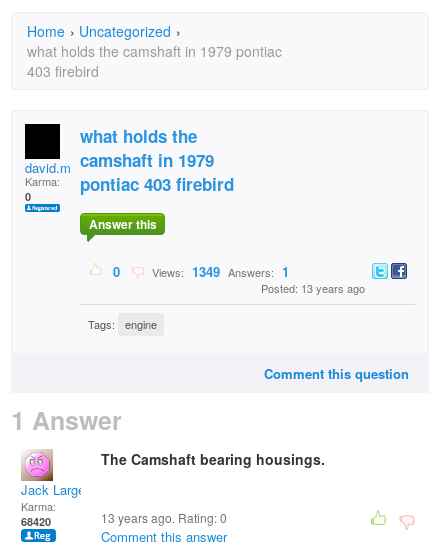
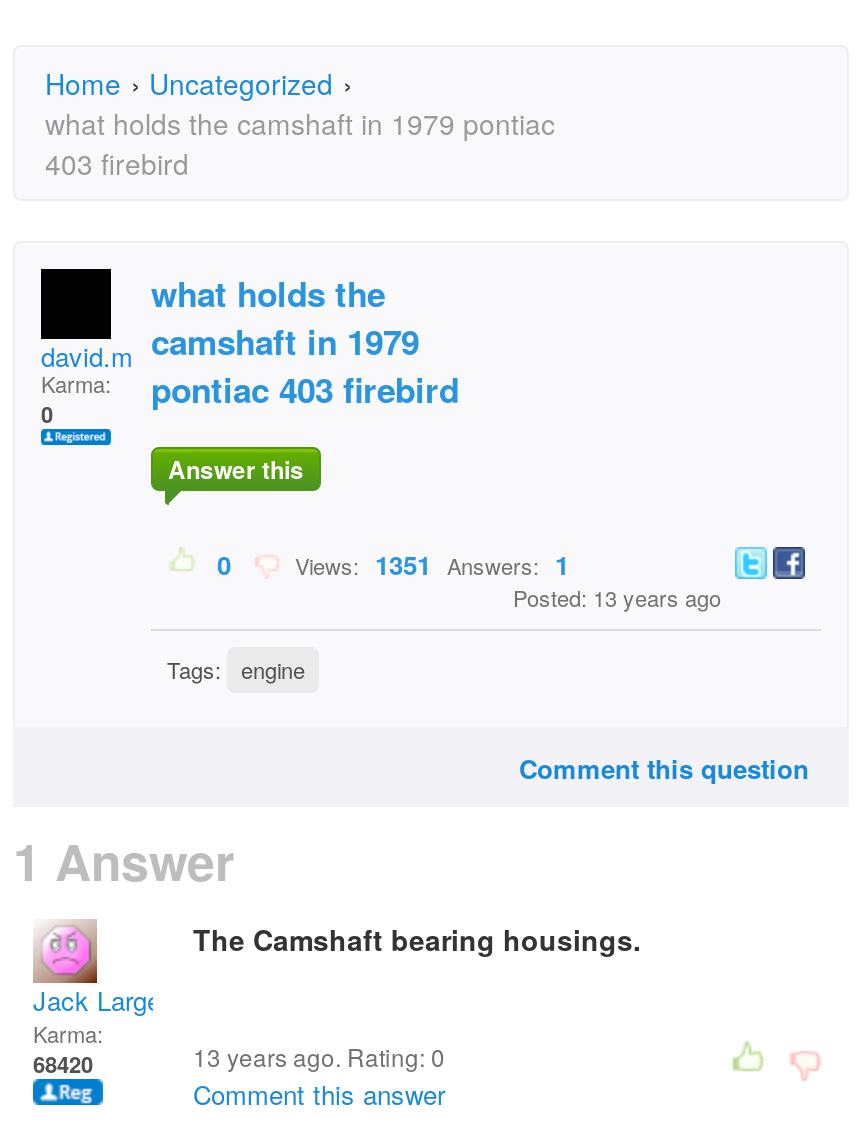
[146,262,289,281] Views: 1349 Answers: 1 -> [283,545,569,583] Views: 1351 Answers: 1

